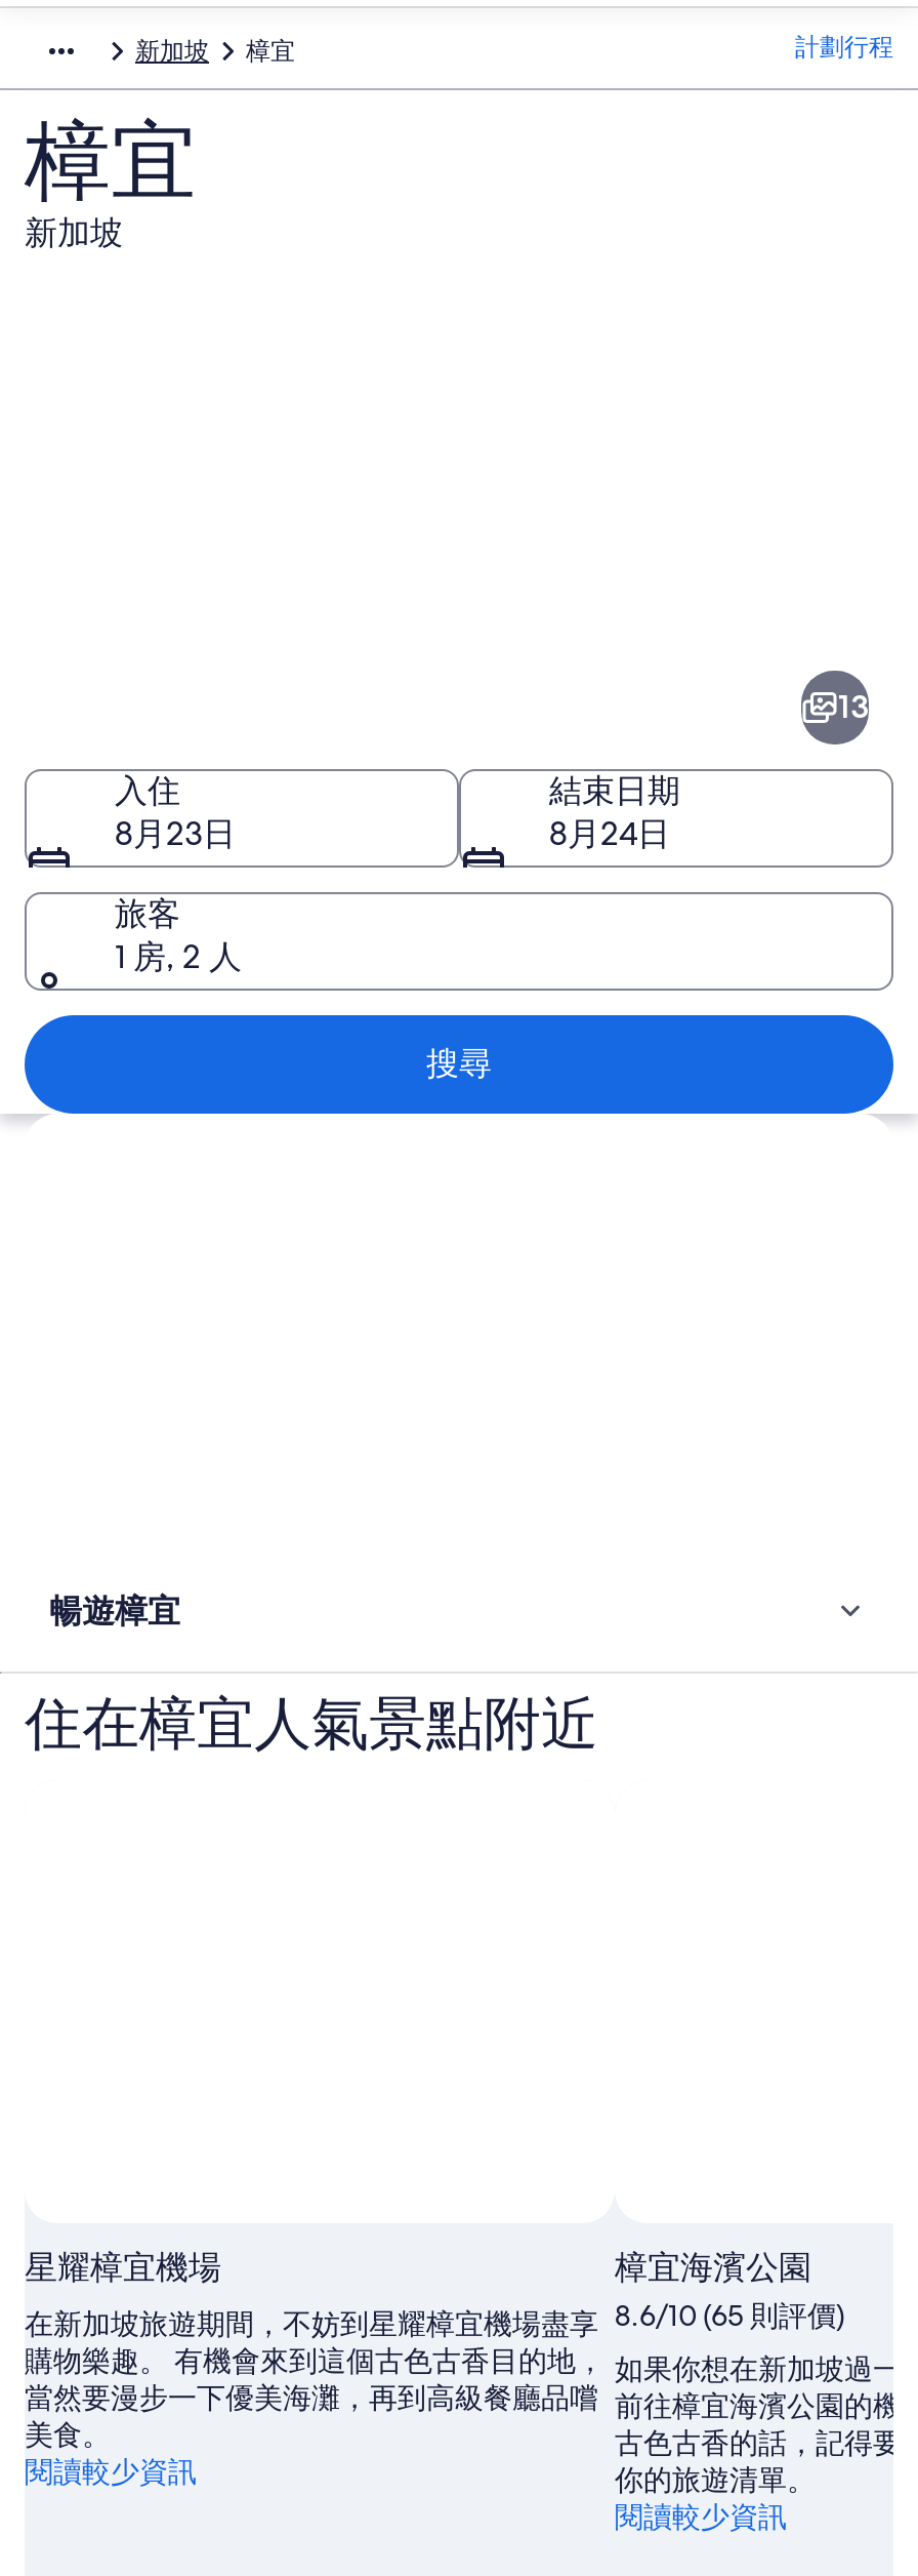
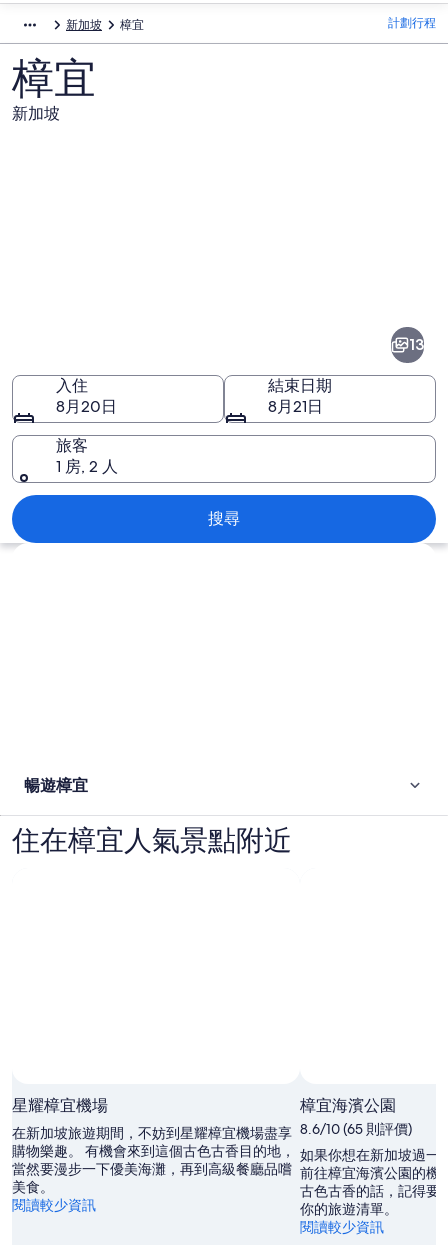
[115,811,236,854] 8月23日 -> [56,395,117,416] 8月20日
[549,811,670,854] 8月24日 -> [268,395,323,416] 8月21日

